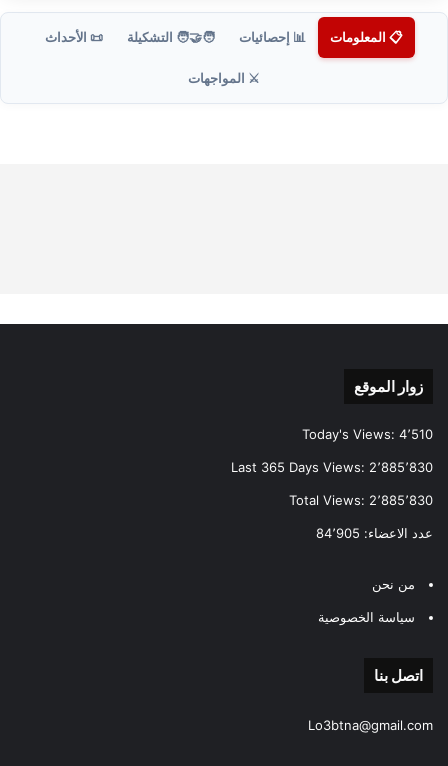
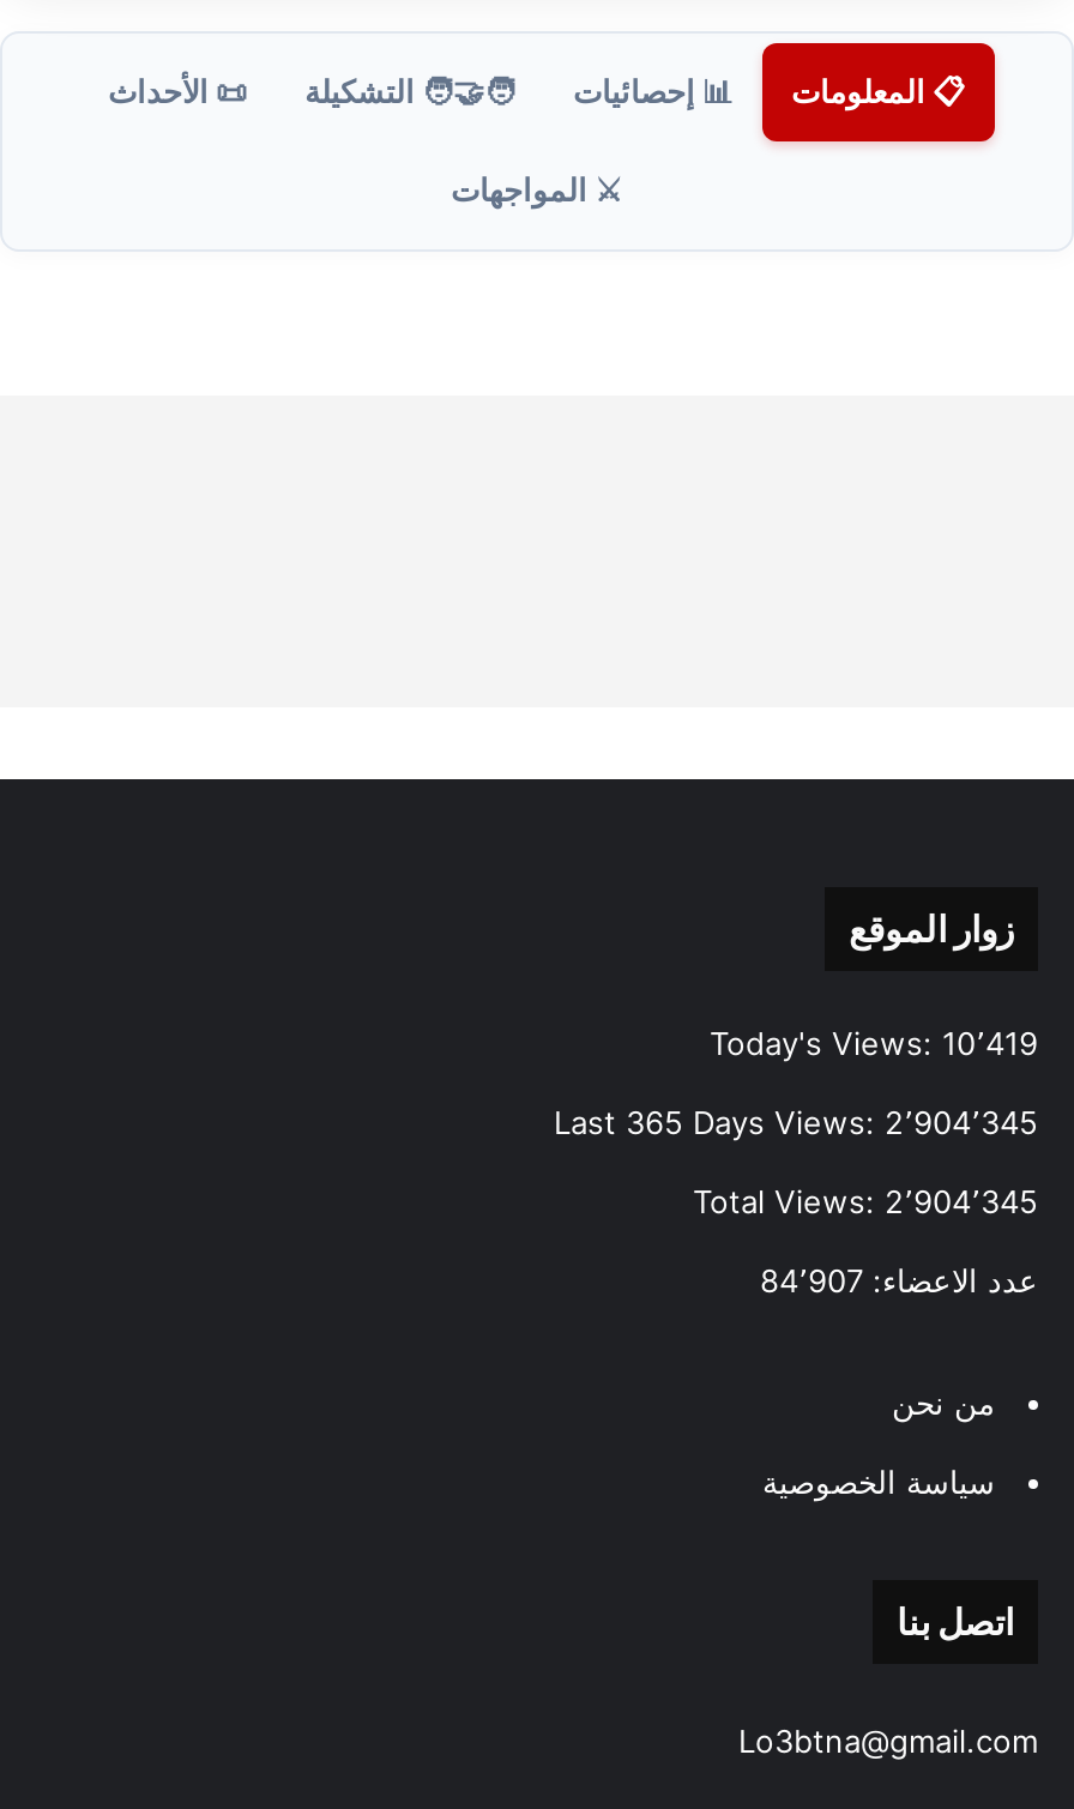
[302,426,433,442] Today's Views: 4٬510 -> [710,1024,1038,1062] Today's Views: 10٬419
[231,459,433,475] Last 365 Days Views: 2٬885٬830 -> [554,1103,1038,1142] Last 365 Days Views: 2٬904٬345
[289,492,433,508] Total Views: 2٬885٬830 -> [693,1182,1038,1221] Total Views: 2٬904٬345
[316,525,433,541] عدد الاعضاء: 84٬905 -> [760,1261,1038,1300] عدد الاعضاء: 84٬907

